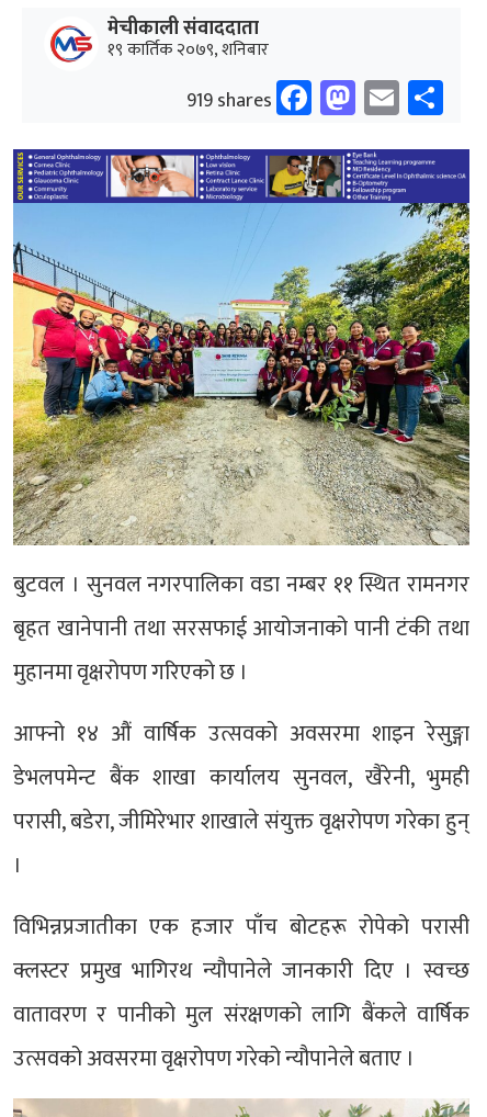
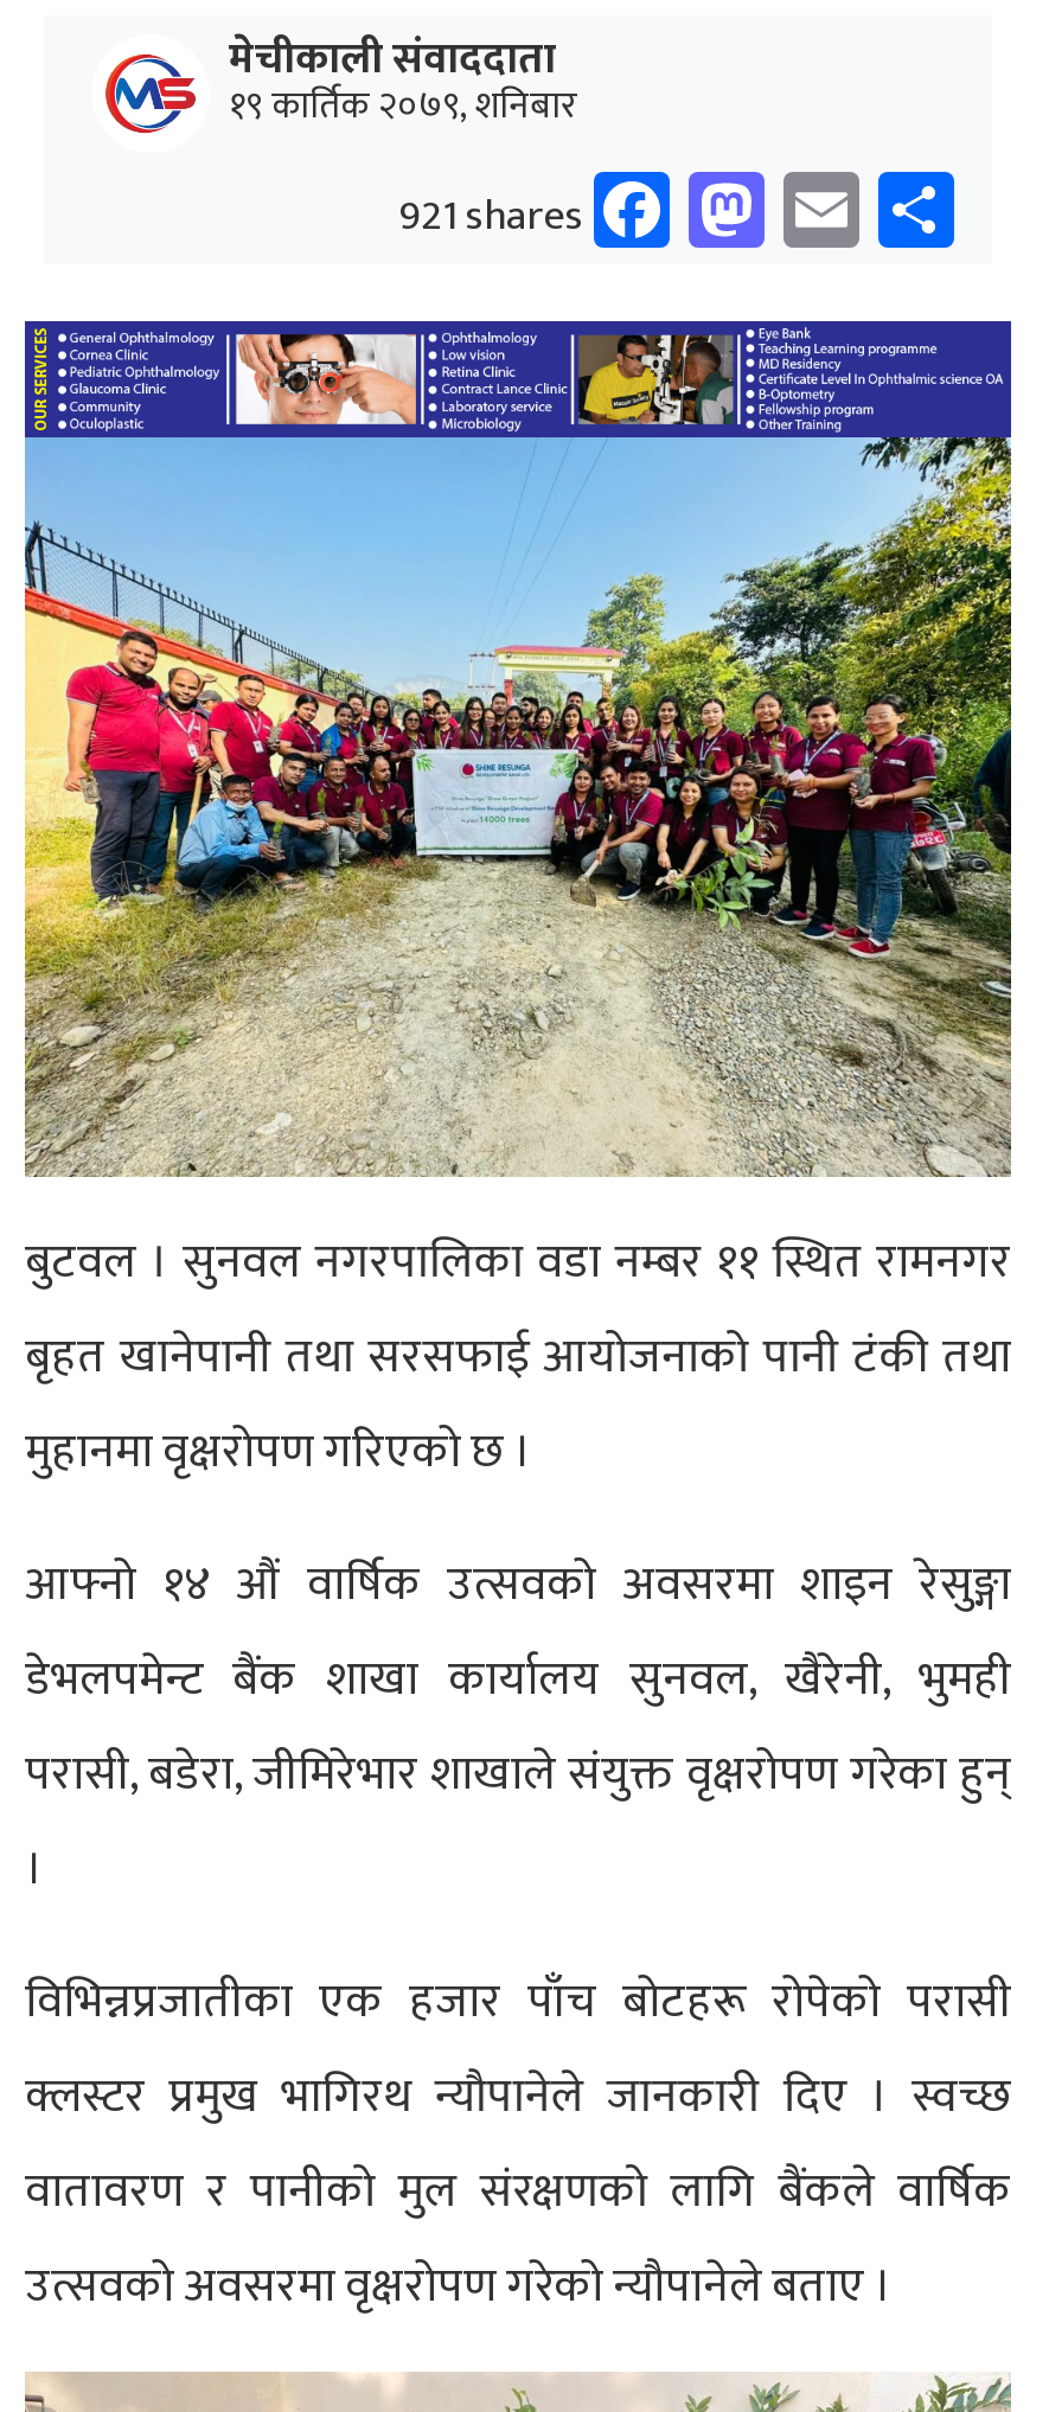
[186,84,272,117] 919 shares -> [399,181,584,252] 921 shares

